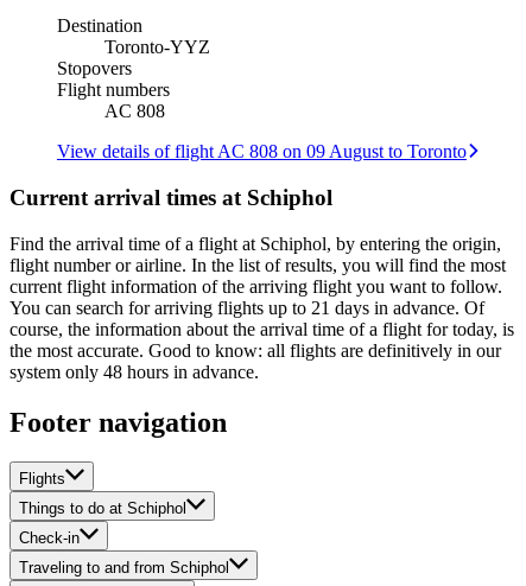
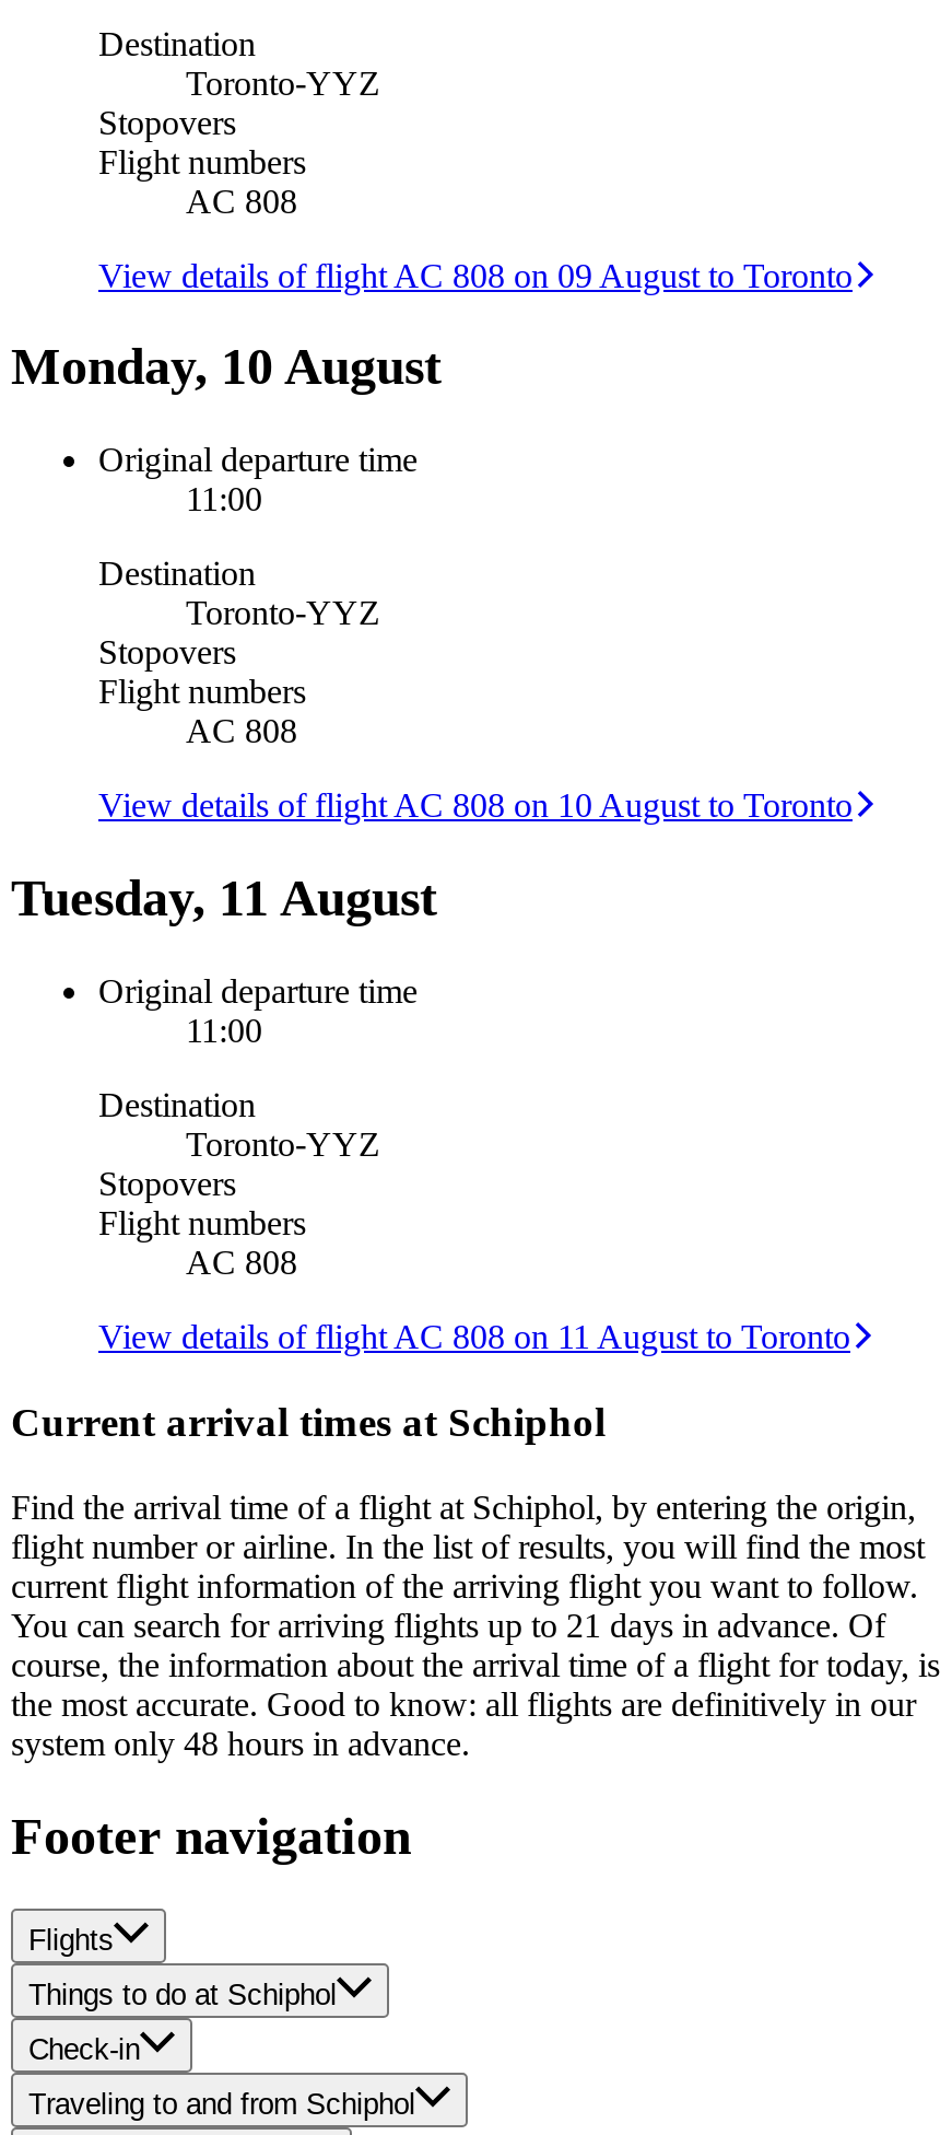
none -> [11,339,853,1356] Monday, 10 August | Original departure time | 11:00 | Destination | Toronto-YYZ | Stopovers | Flight numbers | AC 808 | View details of flight AC 808 on 10 August to Toronto | Tuesday, 11 August | Original departure time | 11:00 | Destination | Toronto-YYZ | Stopovers | Flight numbers | AC 808 | View details of flight AC 808 on 11 August to Toronto

